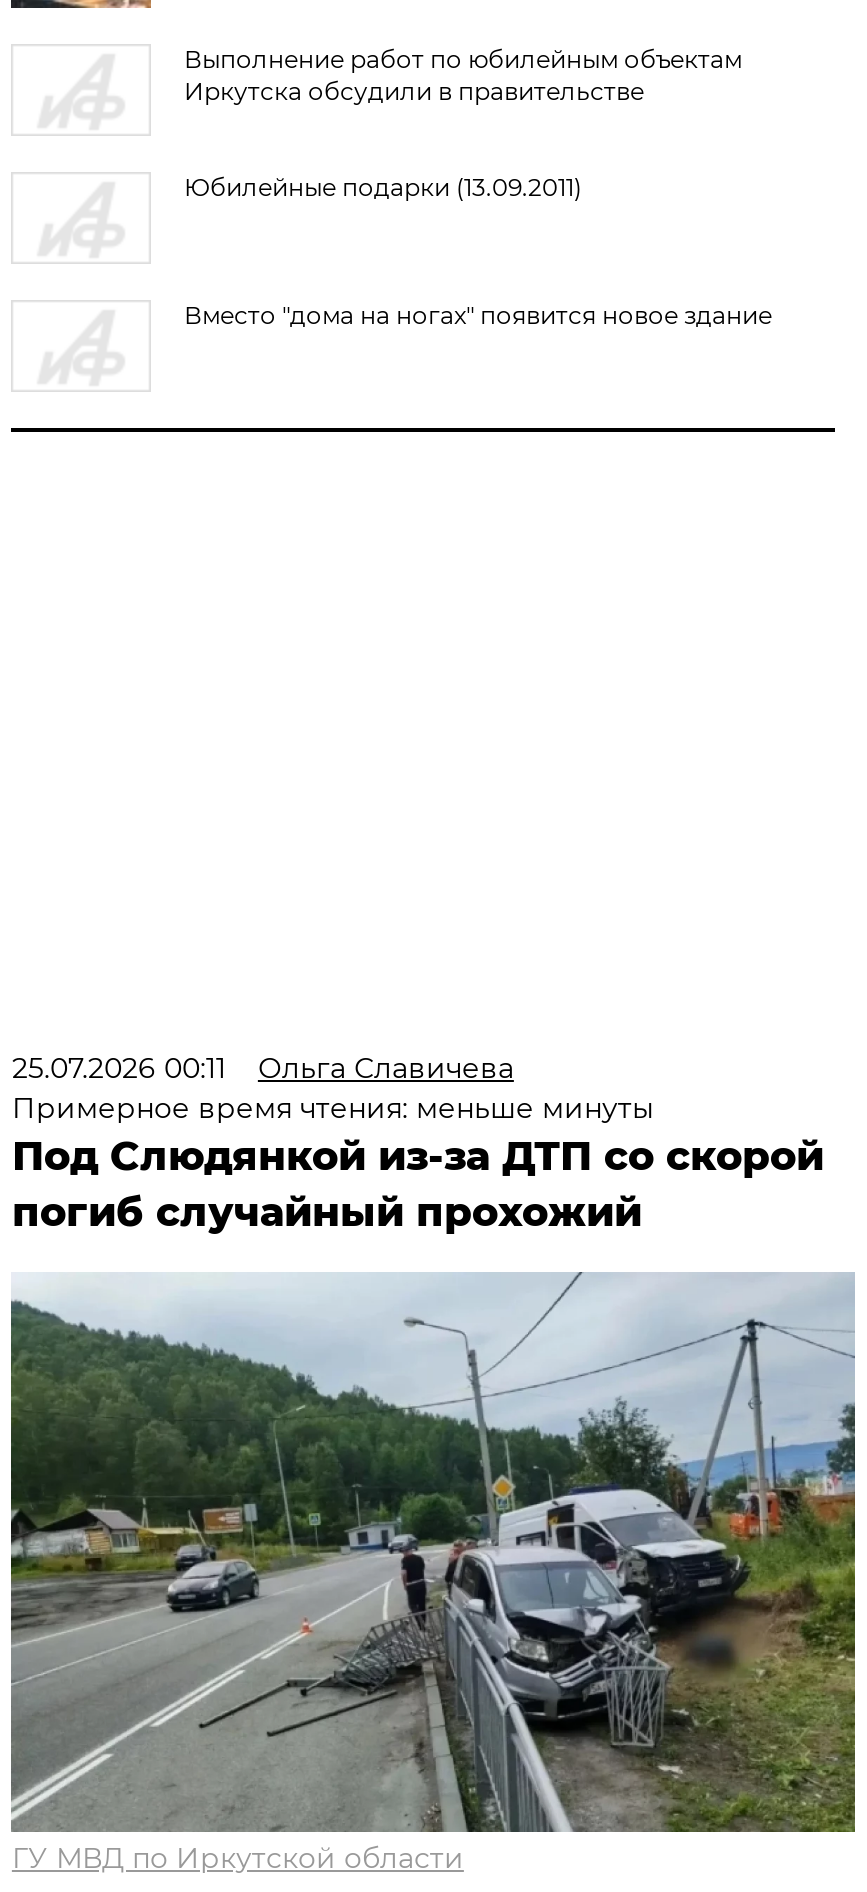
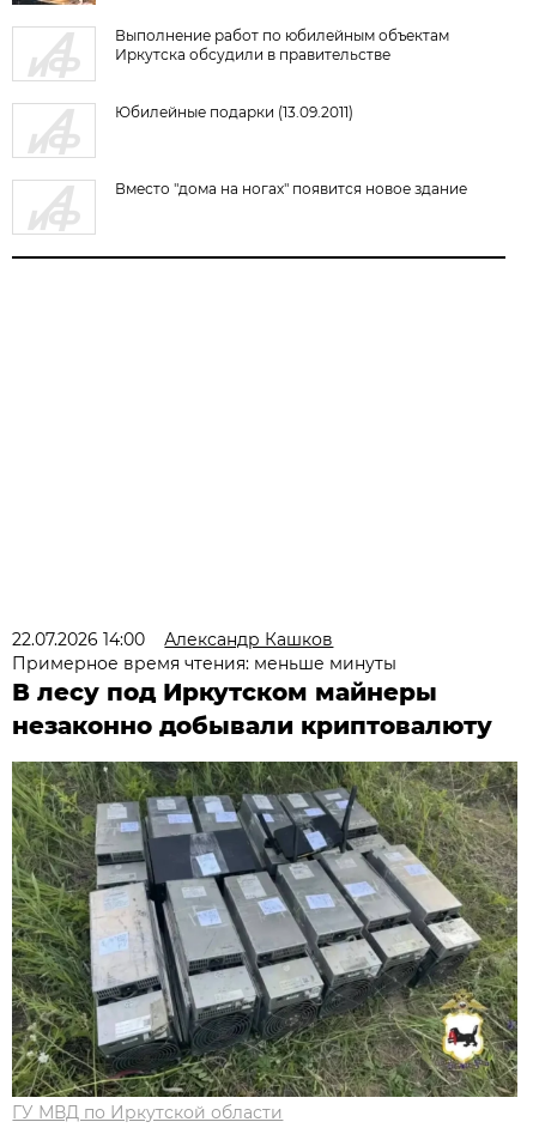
[12,1050,514,1086] 25.07.2026 00:11 | Ольга Славичева -> [12,629,333,650] 22.07.2026 14:00 | Александр Кашков
[12,1132,824,1236] Под Слюдянкой из-за ДТП со скорой | погиб случайный прохожий -> [12,678,493,740] В лесу под Иркутском майнеры | незаконно добывали криптовалюту
[11,1272,855,1834] [image] -> [11,760,517,1098] [image]

